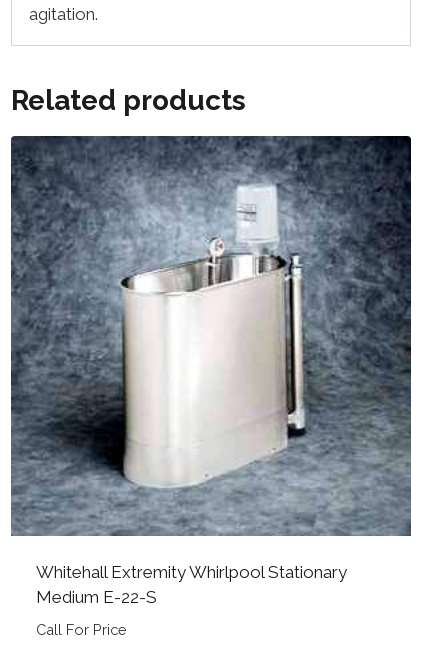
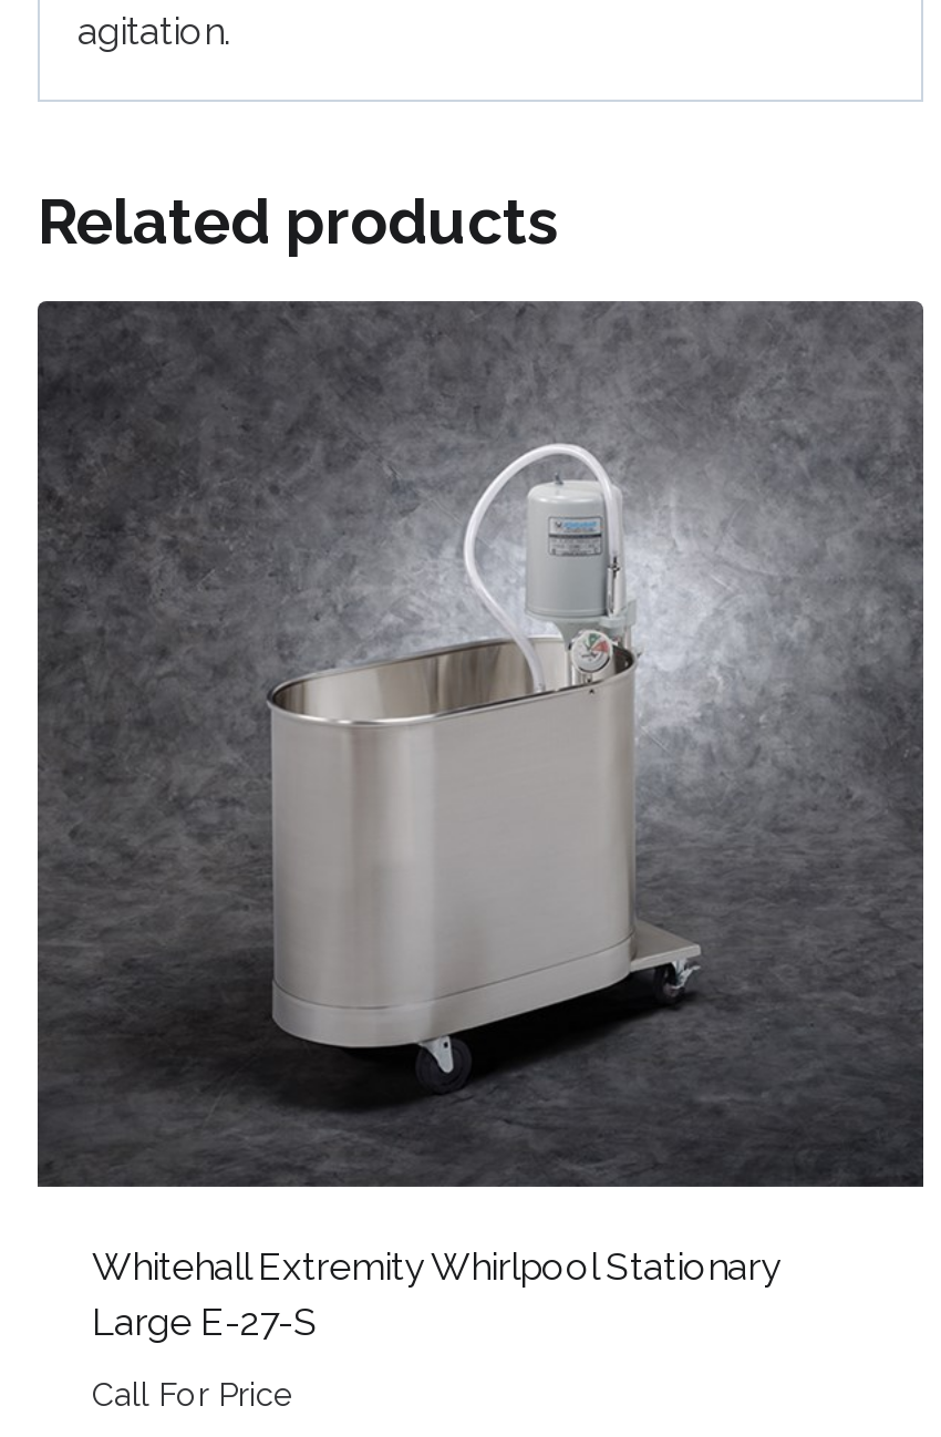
[10,135,412,537] [image] -> [38,299,926,1189] [image]
[35,587,156,607] Medium E-22-S -> [92,1301,318,1345] Large E-27-S

